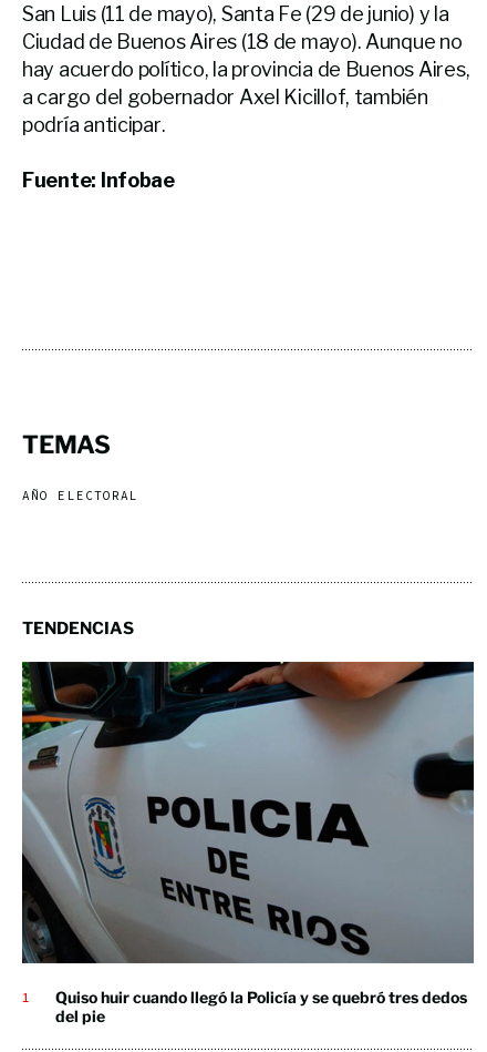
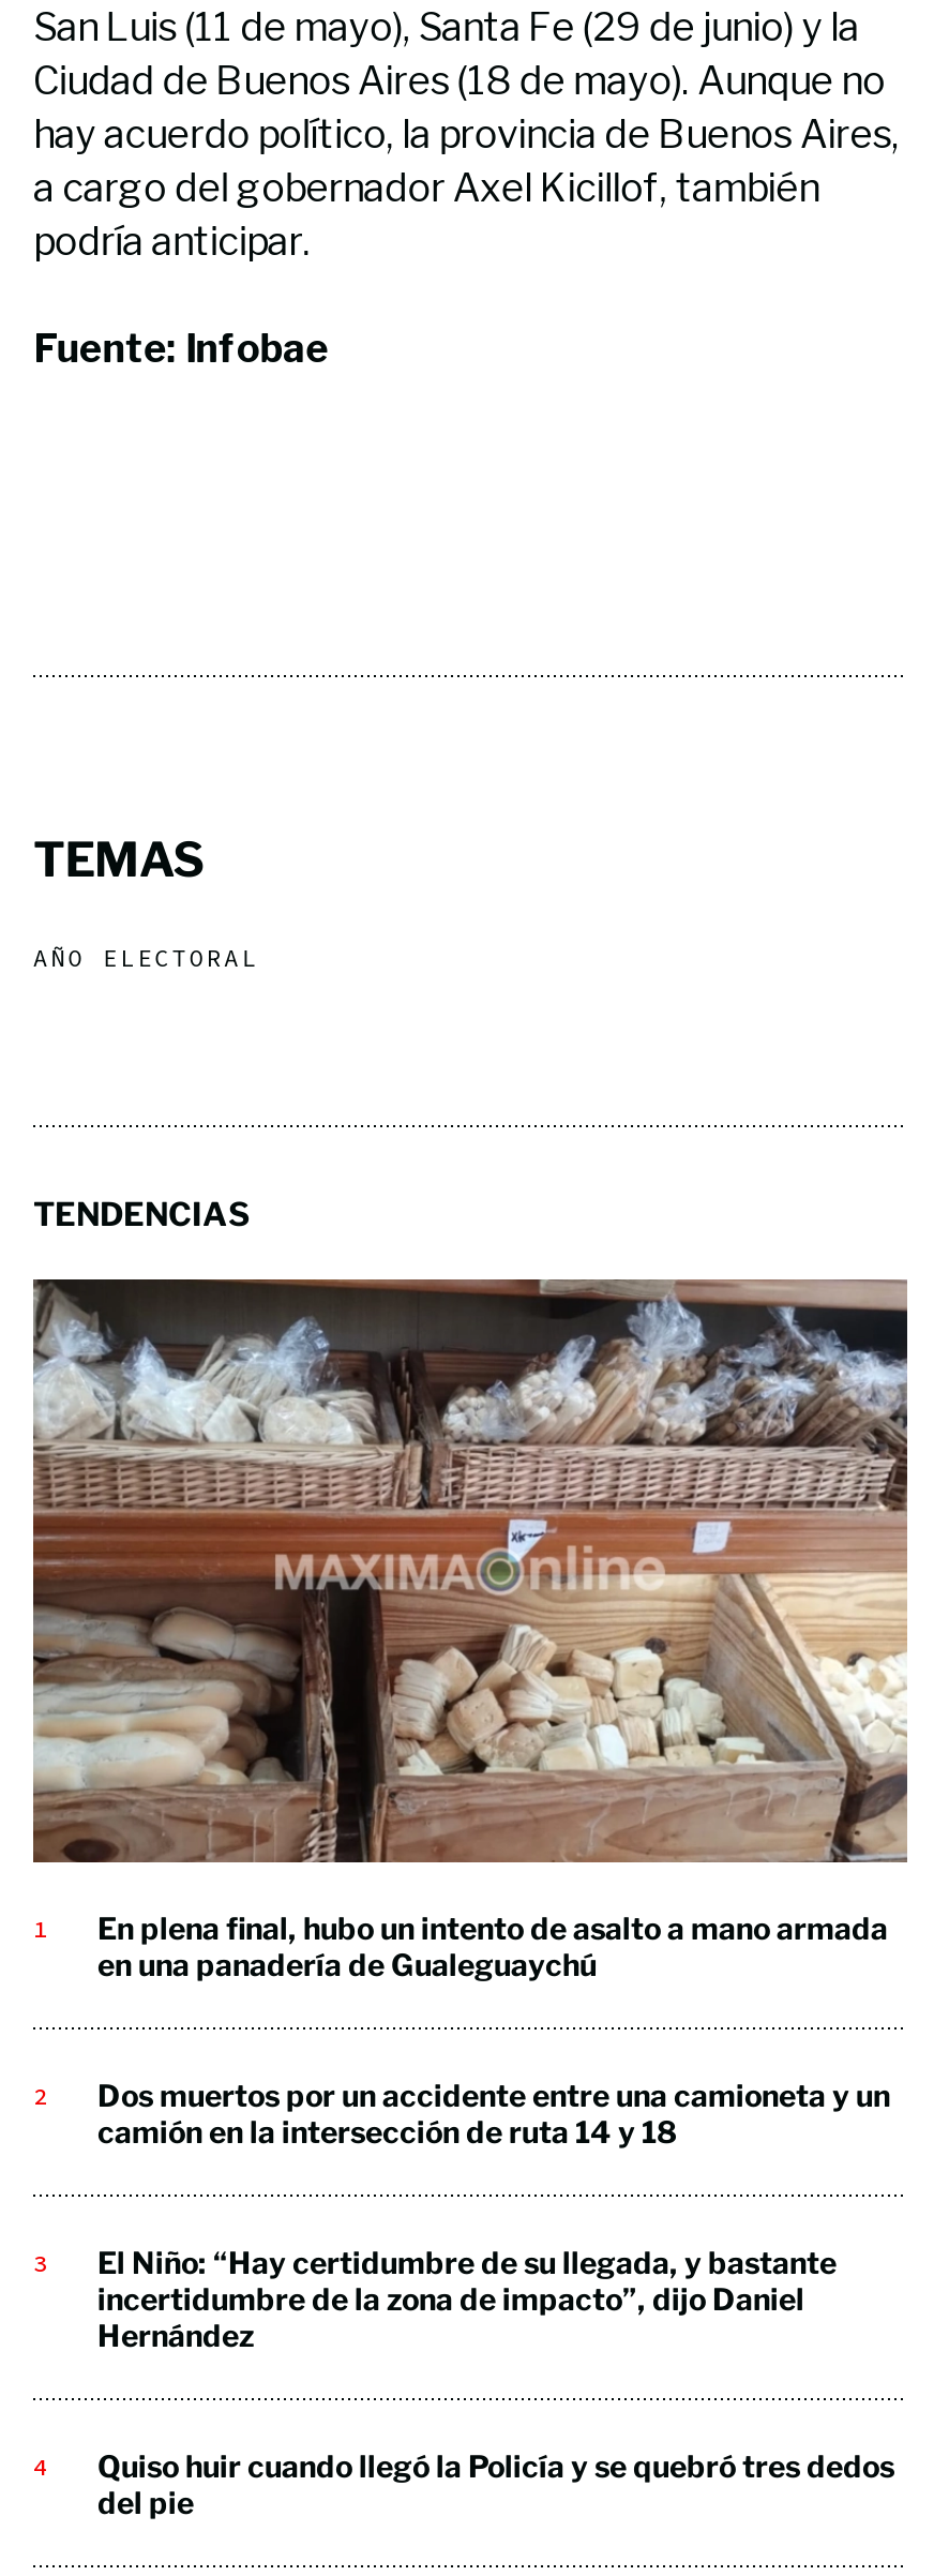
none -> [97,1909,888,1982] En plena final, hubo un intento de asalto a mano armada | en una panadería de Gualeguaychú
none -> [97,2077,890,2150] Dos muertos por un accidente entre una camioneta y un | camión en la intersección de ruta 14 y 18
none -> [97,2244,837,2353] El Niño: “Hay certidumbre de su llegada, y bastante | incertidumbre de la zona de impacto”, dijo Daniel | Hernández
[21,661,475,964] [image] -> [31,1277,909,1864] [image]

